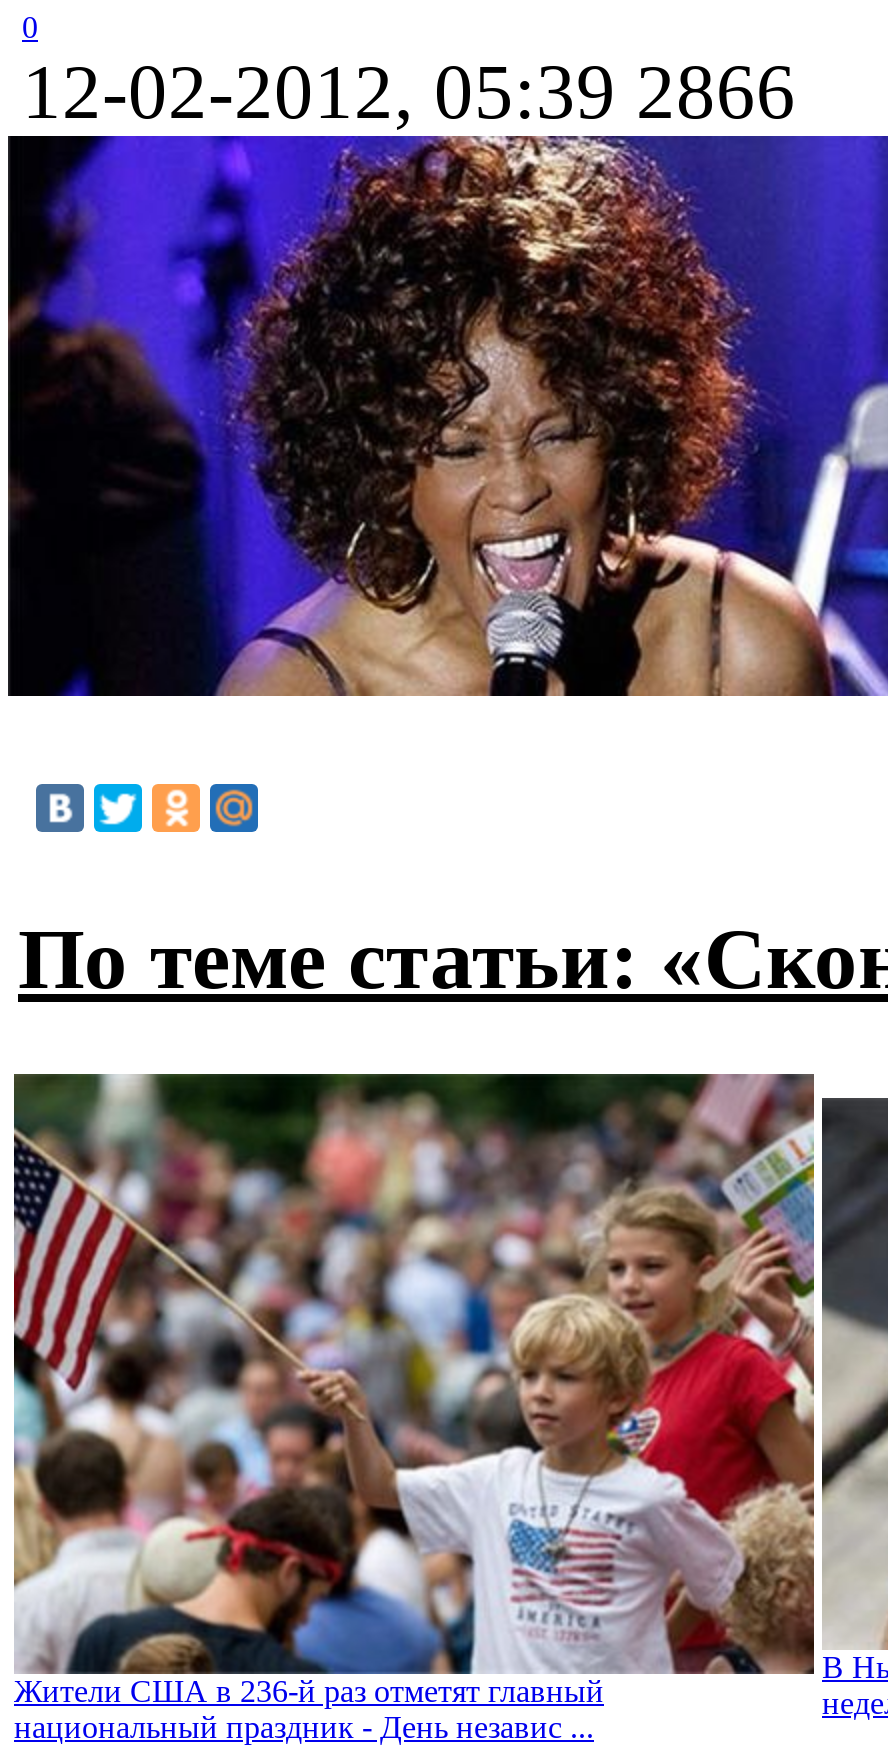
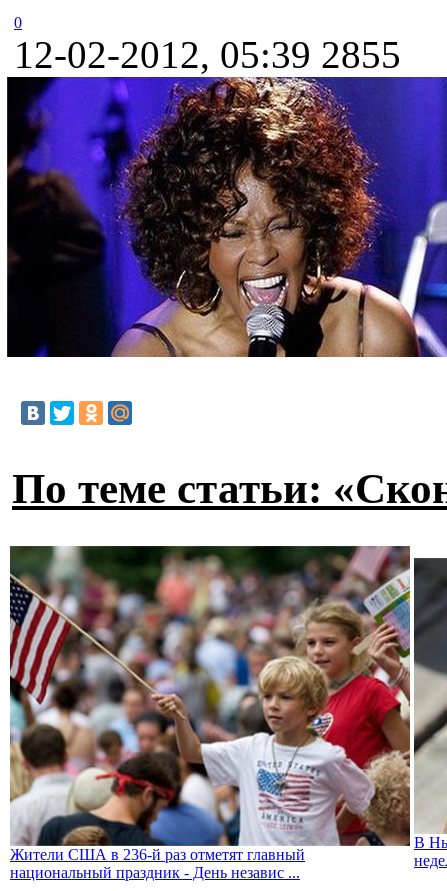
[22,48,796,134] 12-02-2012, 05:39 2866 -> [14,33,401,76] 12-02-2012, 05:39 2855

